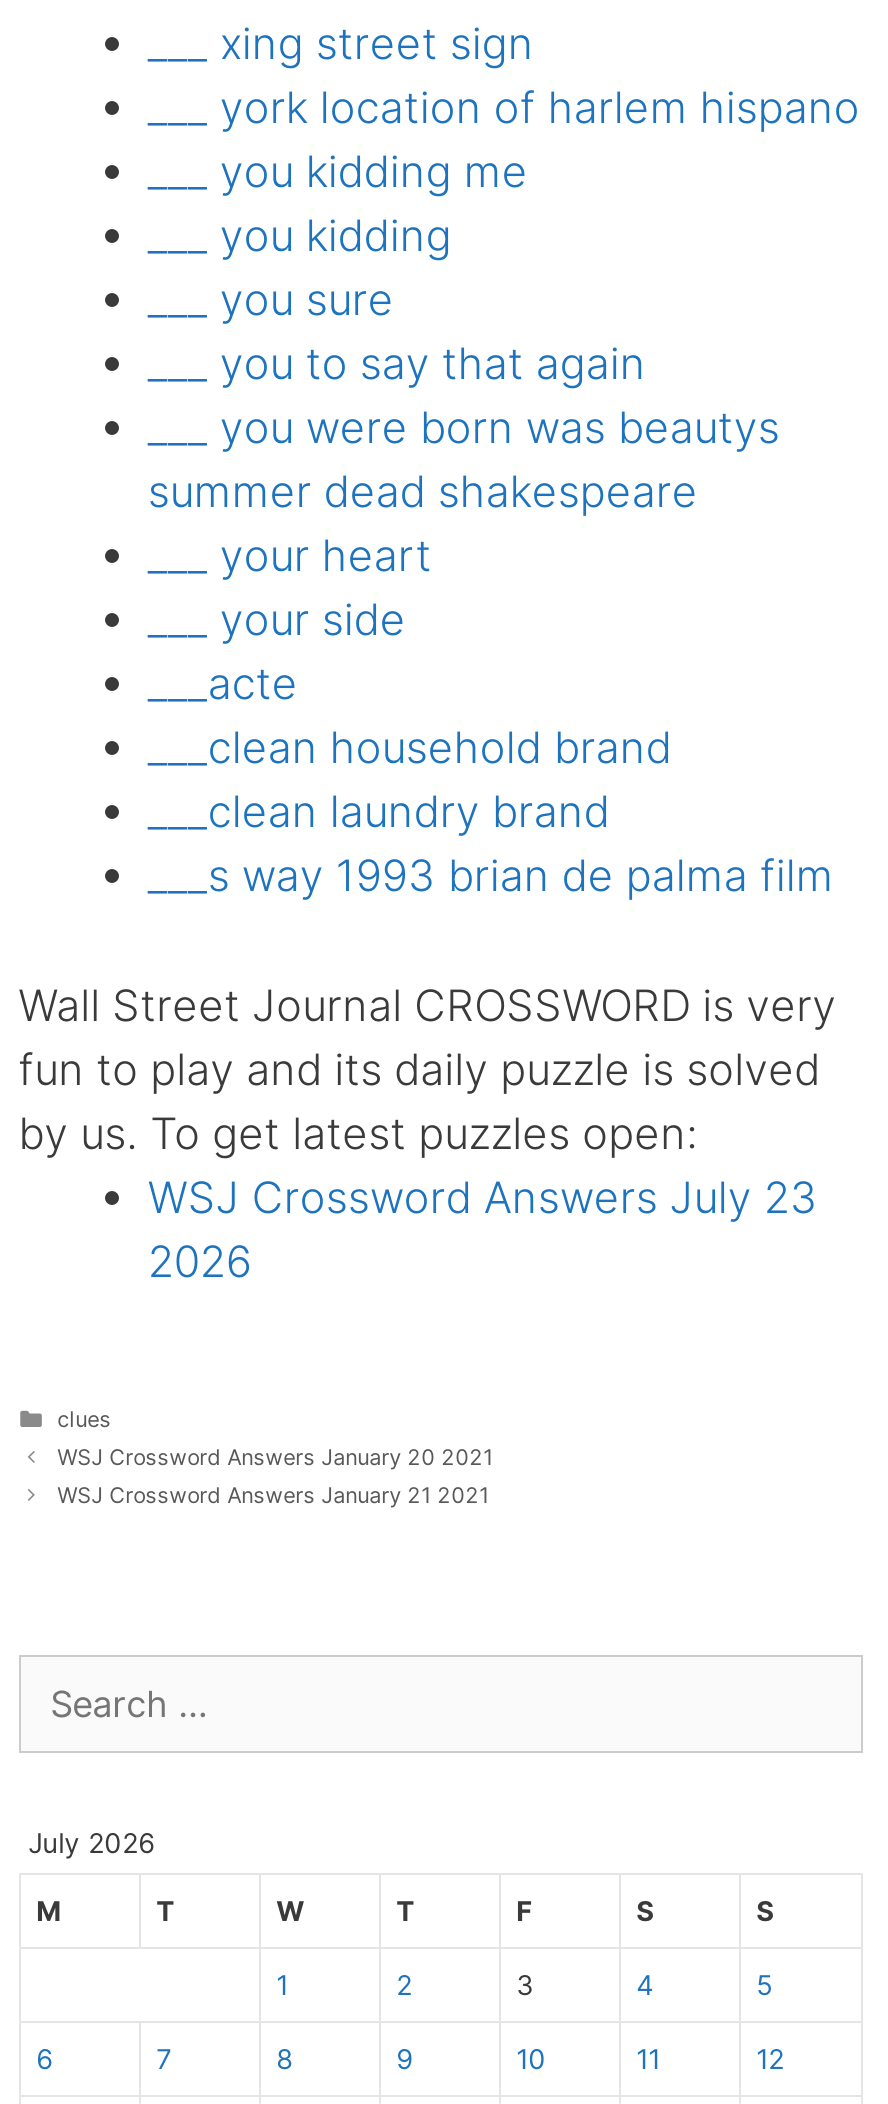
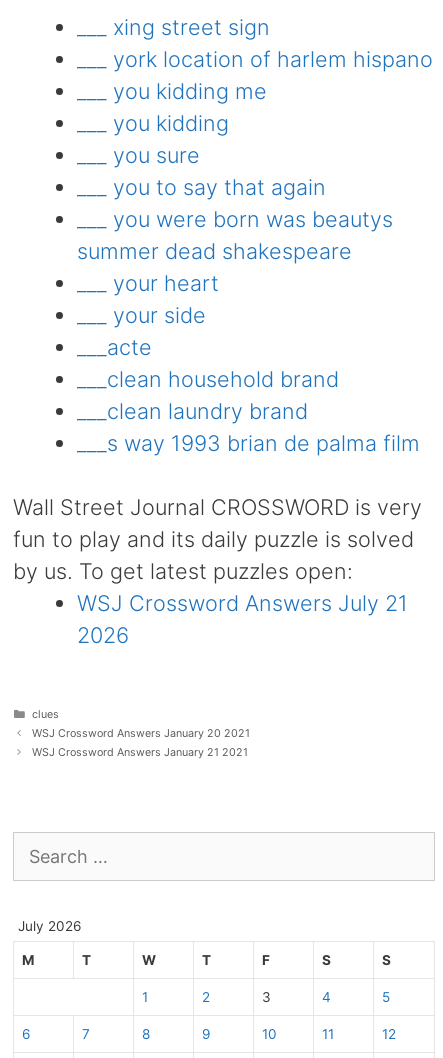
[148,1171,818,1223] WSJ Crossword Answers July 23 -> [77,590,408,616] WSJ Crossword Answers July 21

